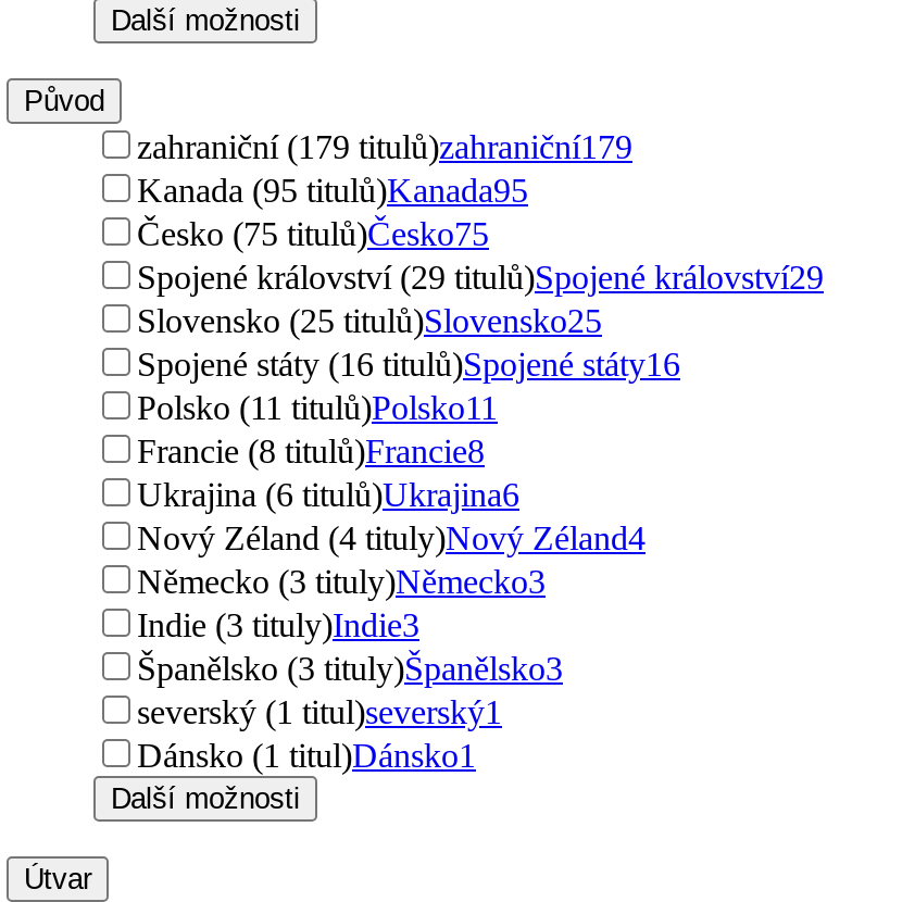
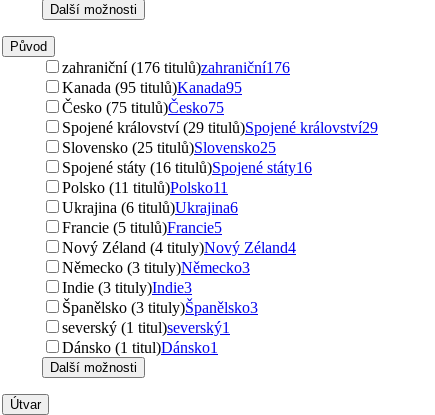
[137,128,632,165] zahraniční (179 titulů)zahraniční179 -> [62,59,290,76] zahraniční (176 titulů)zahraniční176
[137,432,485,469] Francie (8 titulů)Francie8 -> none
moved [137,476,519,513] -> [62,199,238,216]: Ukrajina (6 titulů)Ukrajina6
none -> [62,219,222,236] Francie (5 titulů)Francie5

